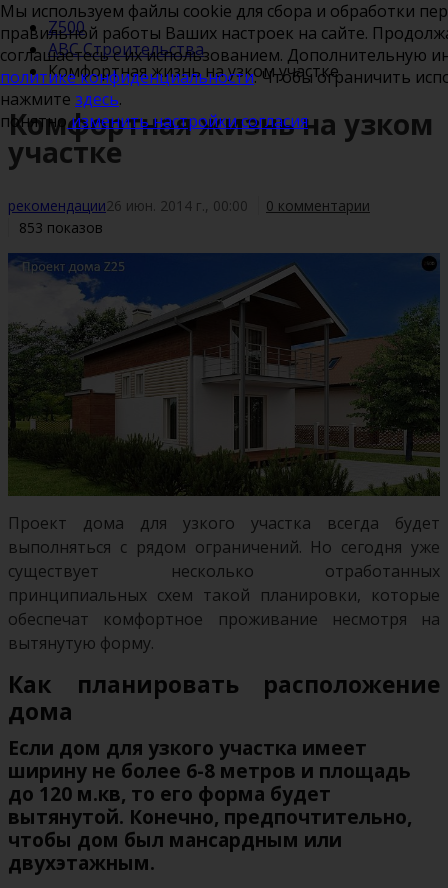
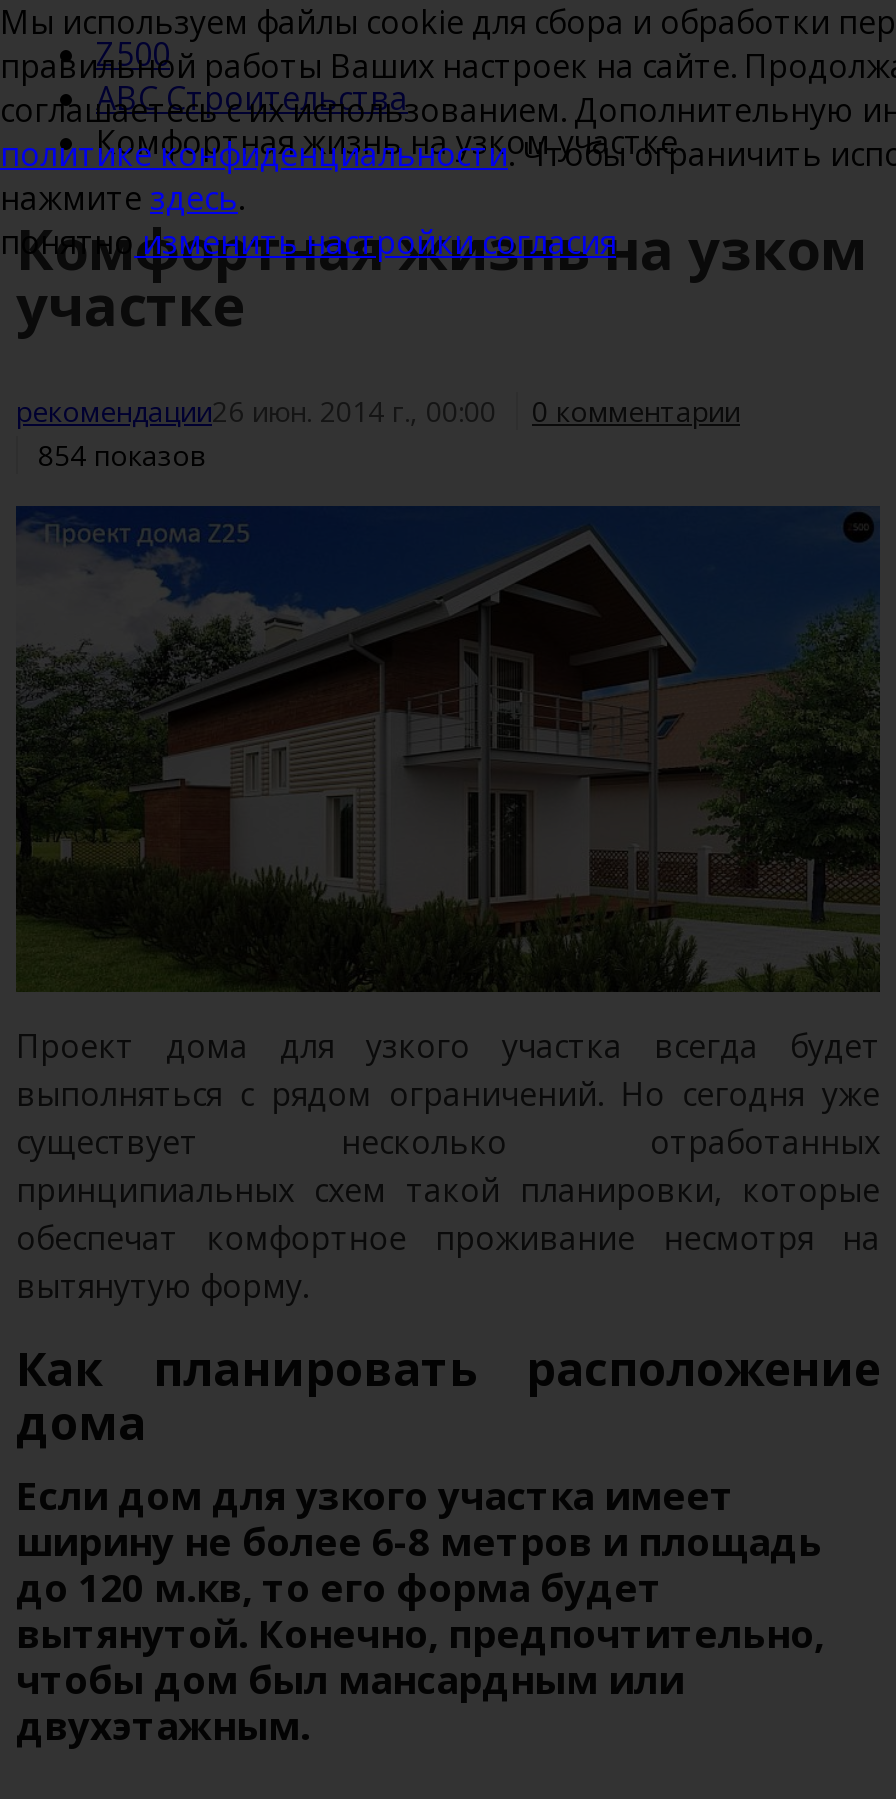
[19,218,103,237] 853 показов -> [38,436,206,474] 854 показов

